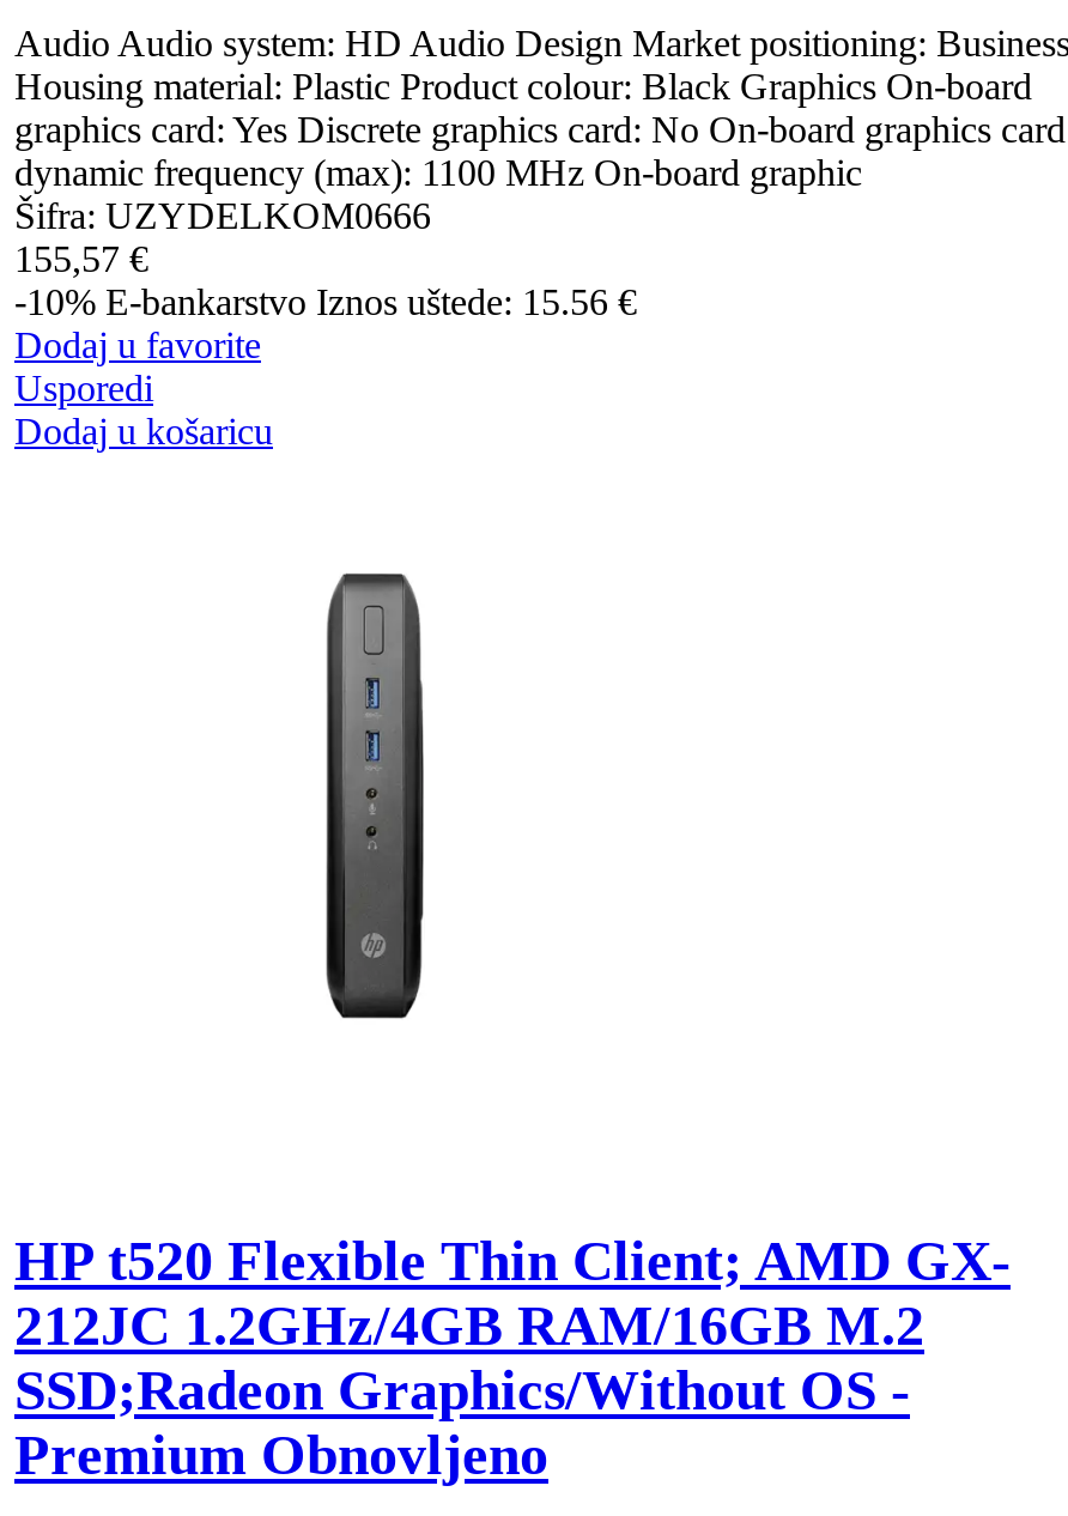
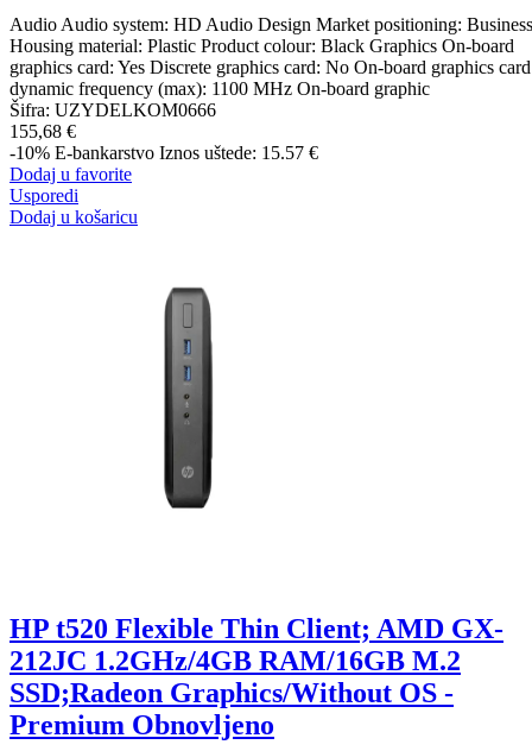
[14,239,148,279] 155,57 € -> [9,121,76,142] 155,68 €
[14,282,637,322] -10% E-bankarstvo Iznos uštede: 15.56 € -> [9,143,318,163] -10% E-bankarstvo Iznos uštede: 15.57 €

